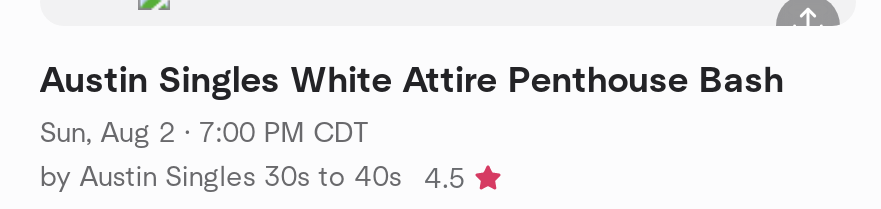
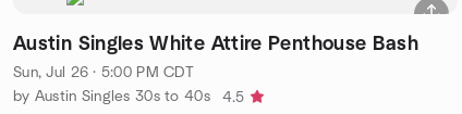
[40,119,369,147] Sun, Aug 2 · 7:00 PM CDT -> [13,65,194,80] Sun, Jul 26 · 5:00 PM CDT

